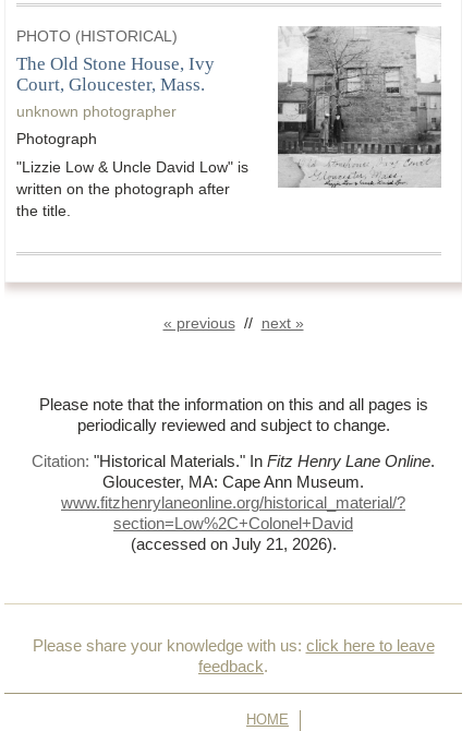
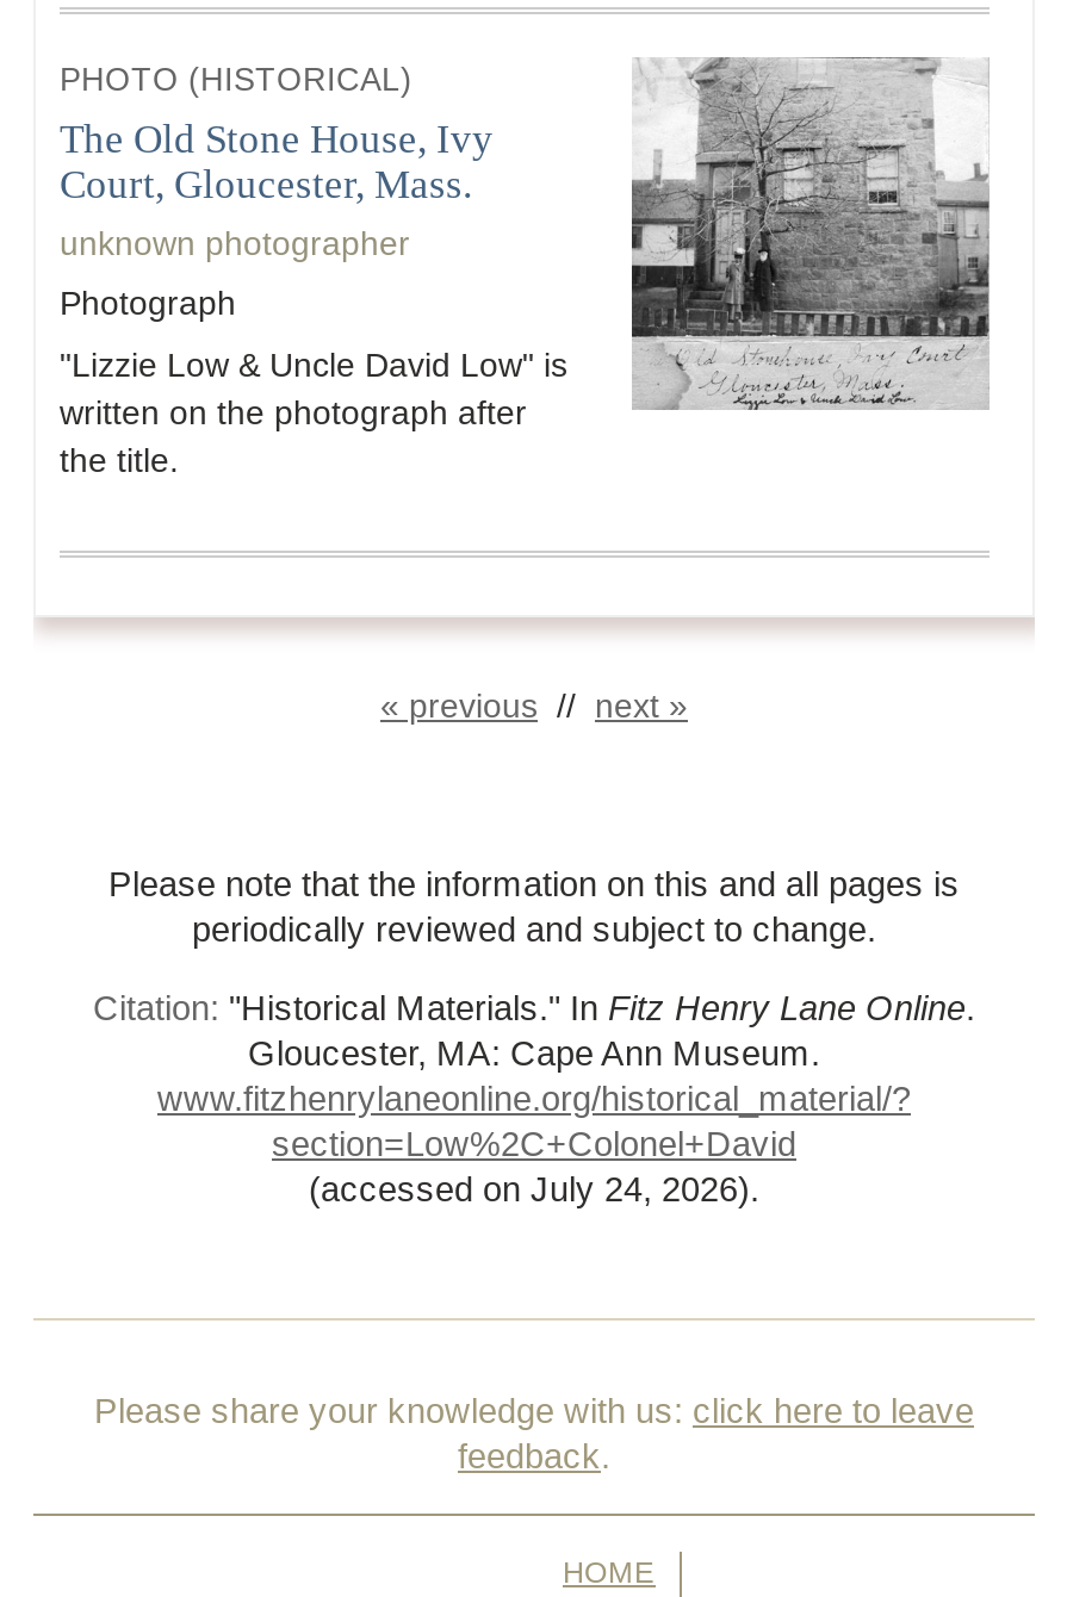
[130,536,336,554] (accessed on July 21, 2026). -> [309,1171,759,1209] (accessed on July 24, 2026).

